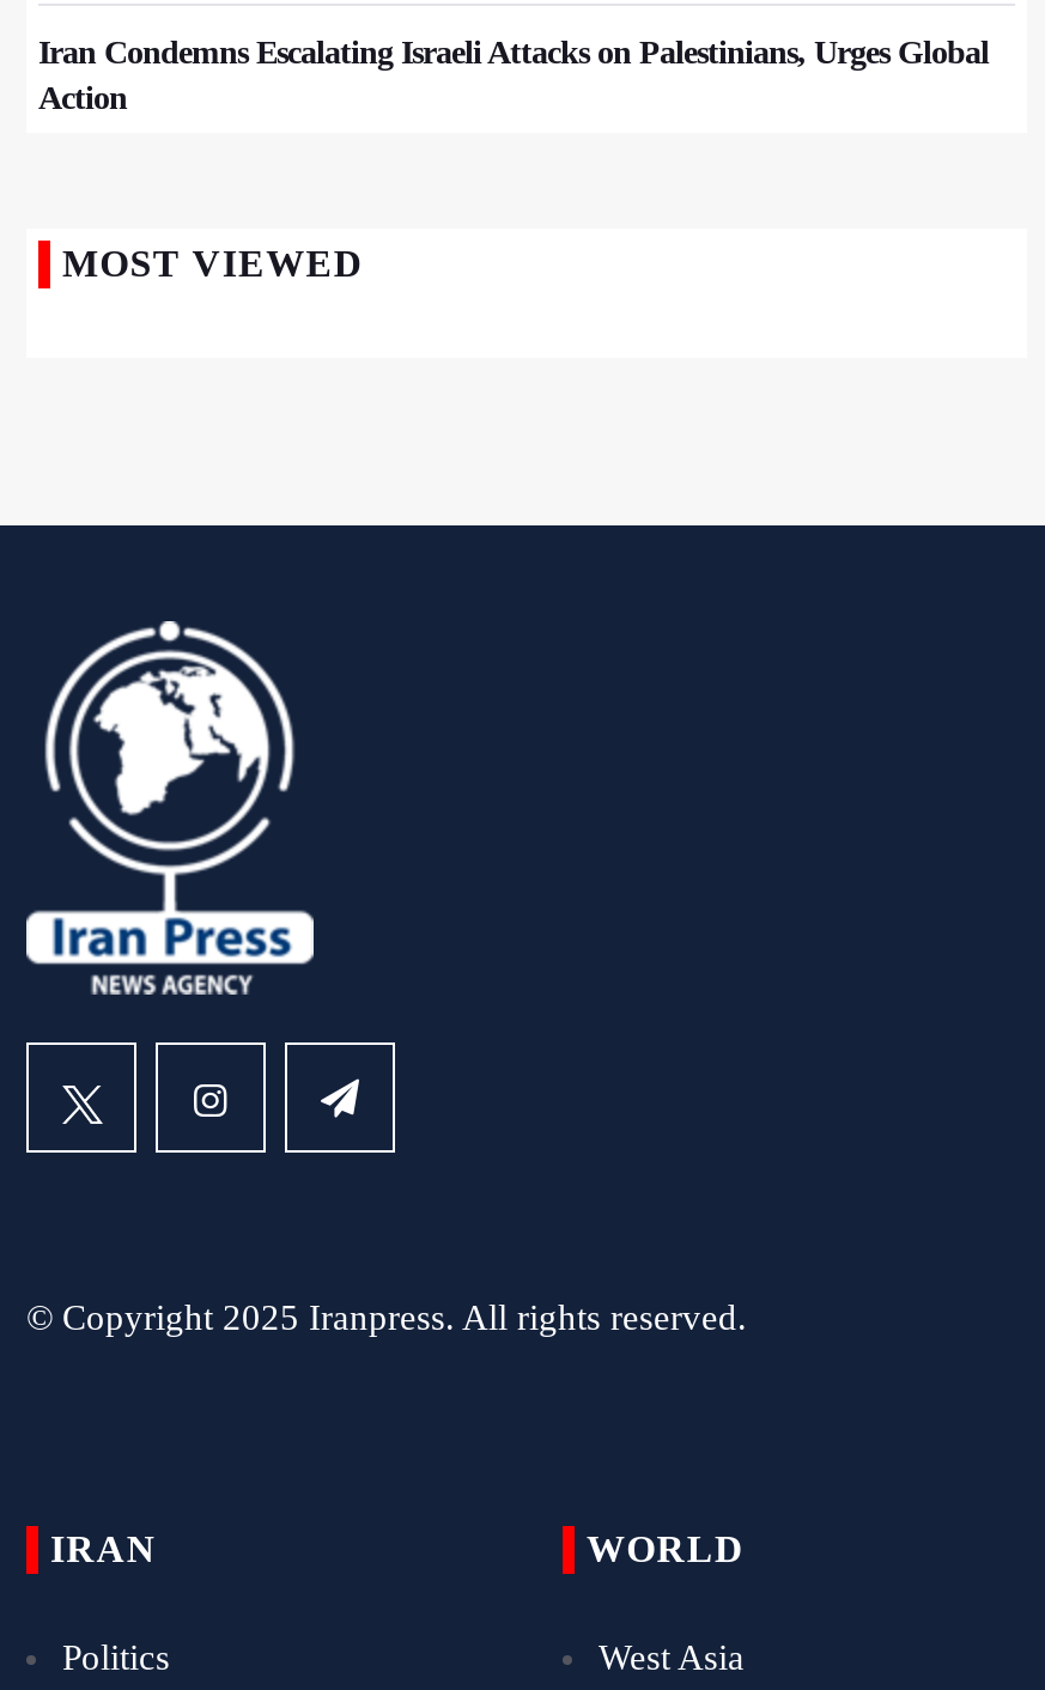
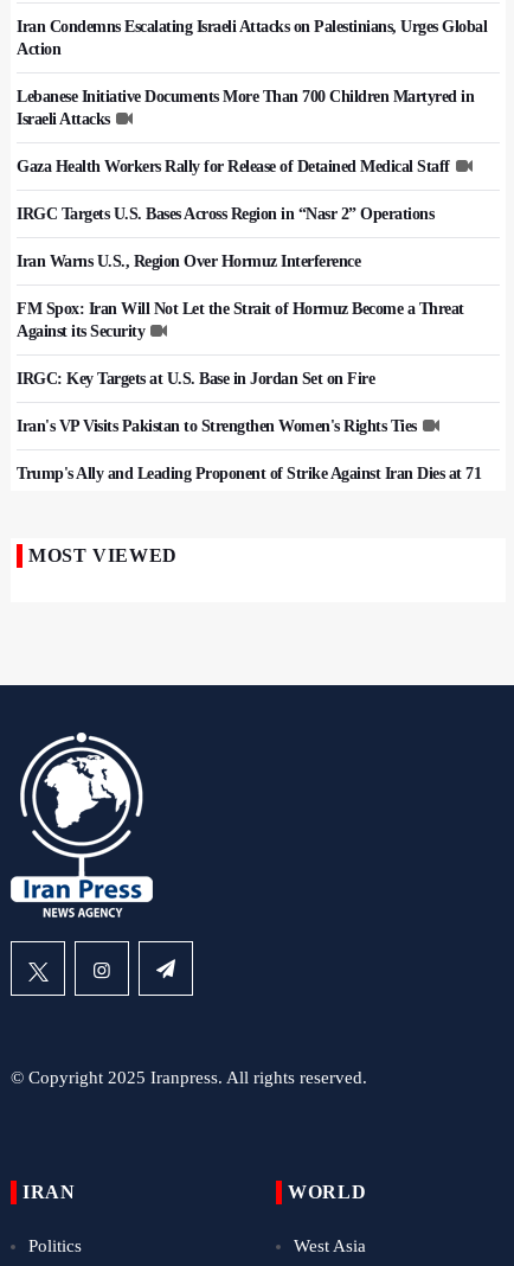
none -> [17,88,481,483] Lebanese Initiative Documents More Than 700 Children Martyred in | Israeli Attacks | Gaza Health Workers Rally for Release of Detained Medical Staff | IRGC Targets U.S. Bases Across Region in “Nasr 2” Operations | Iran Warns U.S., Region Over Hormuz Interference | FM Spox: Iran Will Not Let the Strait of Hormuz Become a Threat | Against its Security | IRGC: Key Targets at U.S. Base in Jordan Set on Fire | Iran's VP Visits Pakistan to Strengthen Women's Rights Ties | Trump's Ally and Leading Proponent of Strike Against Iran Dies at 71

